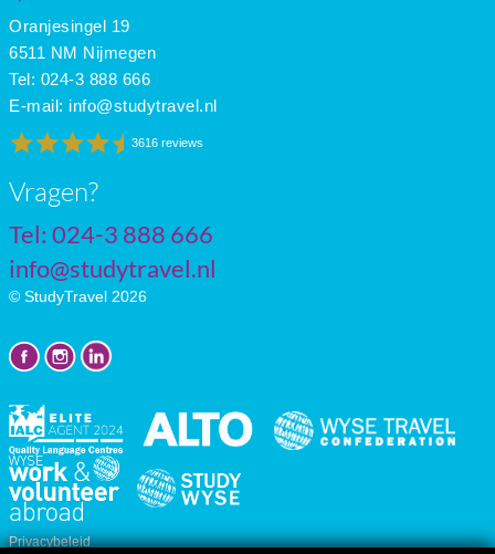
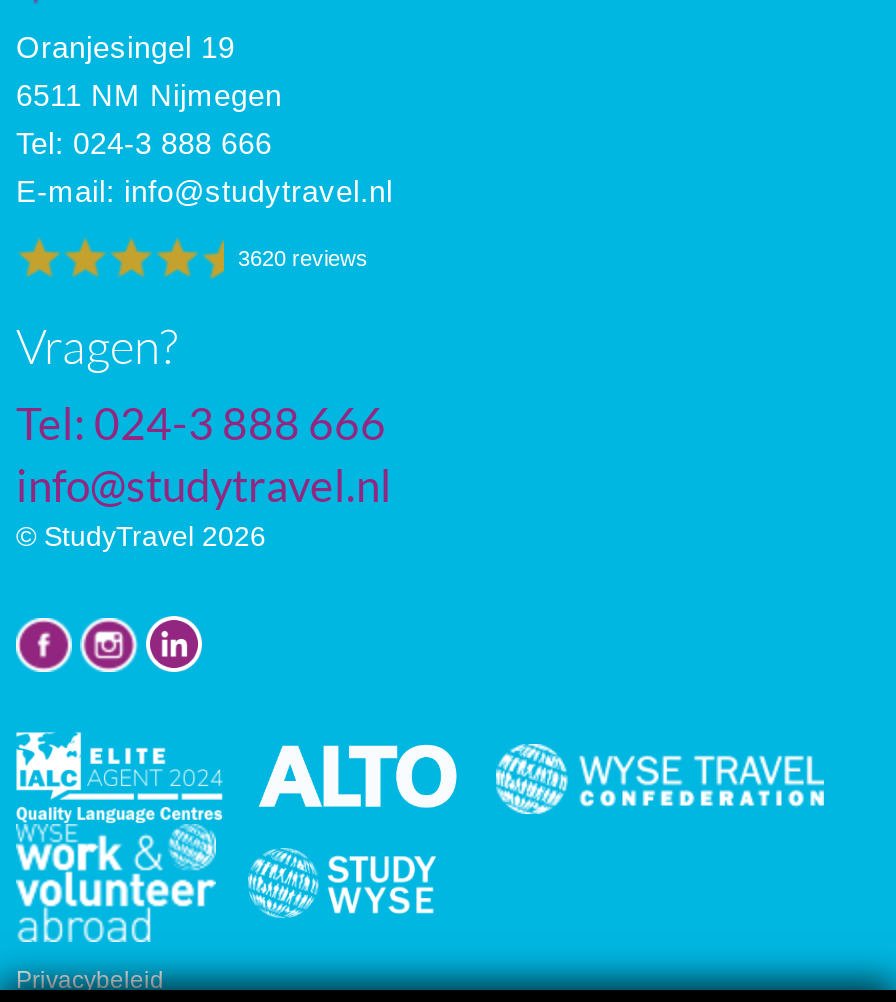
[131,136,203,149] 3616 reviews -> [238,246,368,270] 3620 reviews

